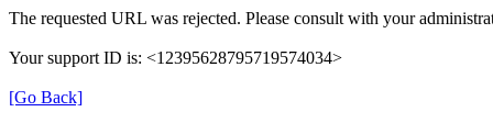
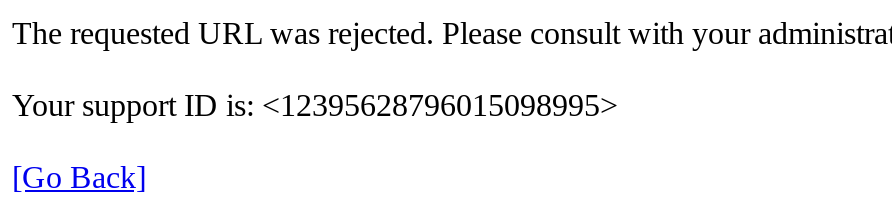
[9,48,342,67] Your support ID is: <12395628795719574034> -> [12,88,618,122] Your support ID is: <12395628796015098995>

